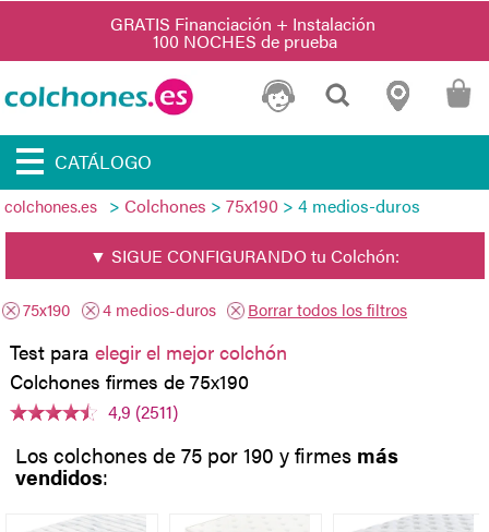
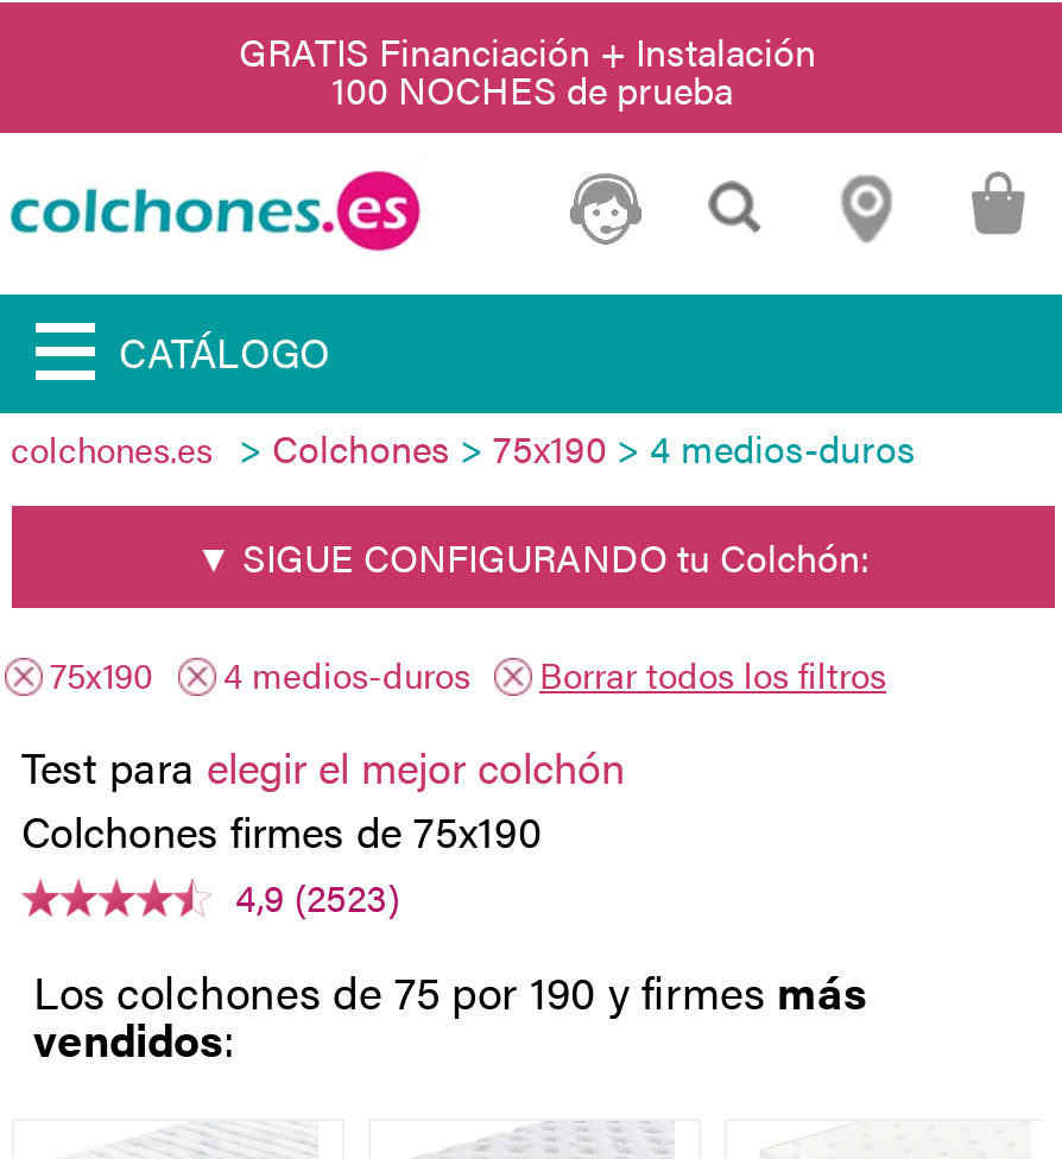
[108,399,178,424] 4,9 (2511) -> [235,870,399,924] 4,9 (2523)

